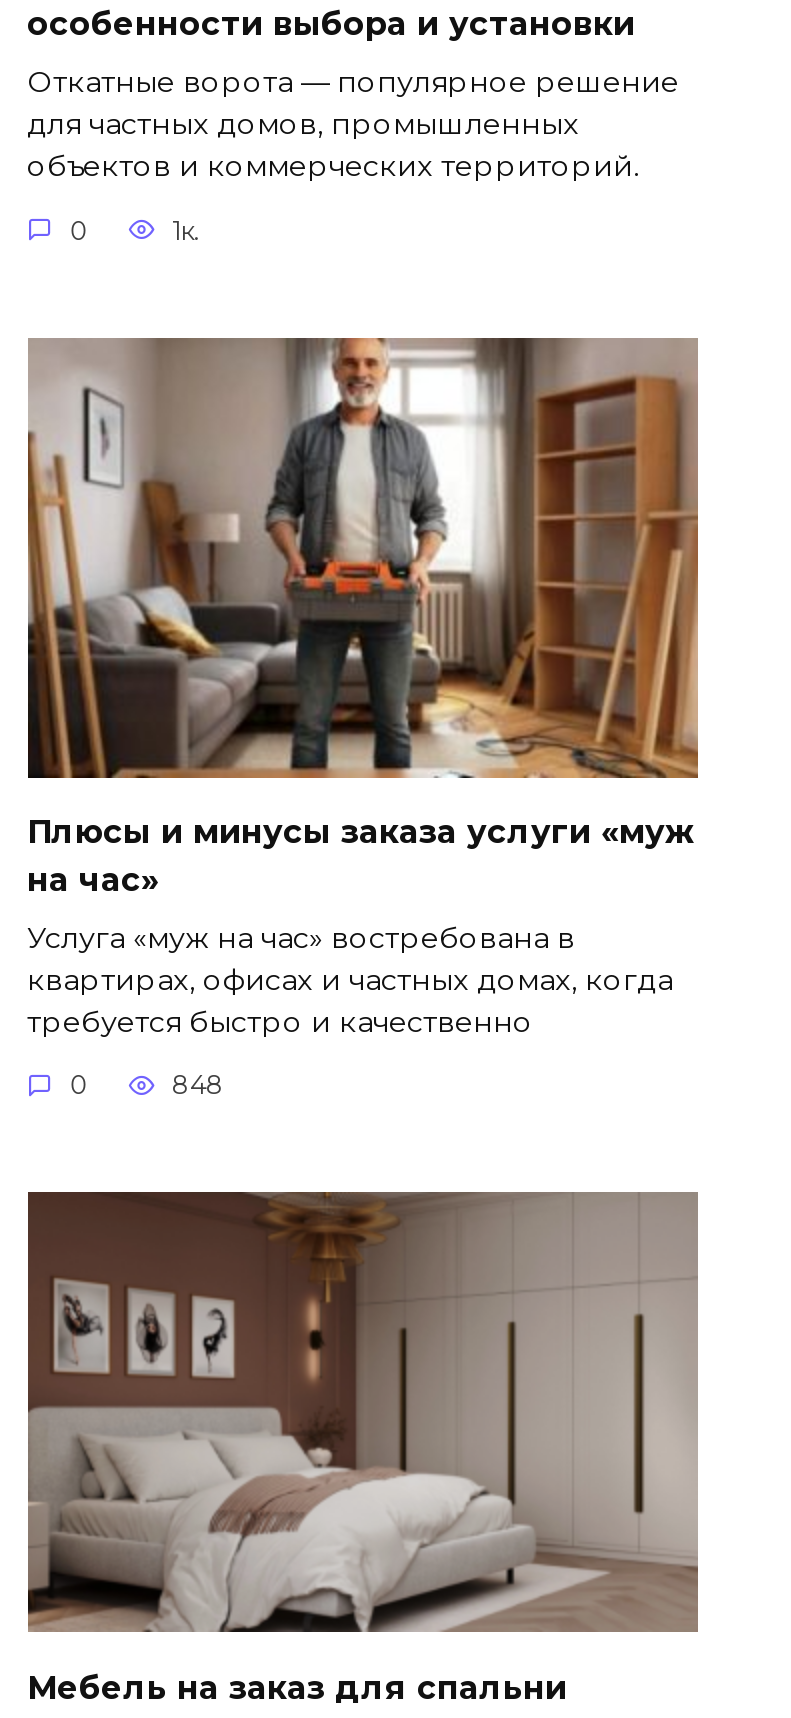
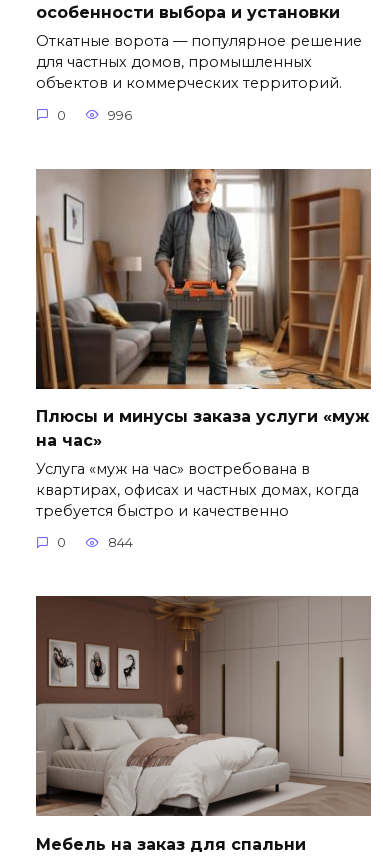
[172,215,200,245] 1к. -> [108,108,132,123] 996
[172,1071,224,1101] 848 -> [108,535,133,550] 844

